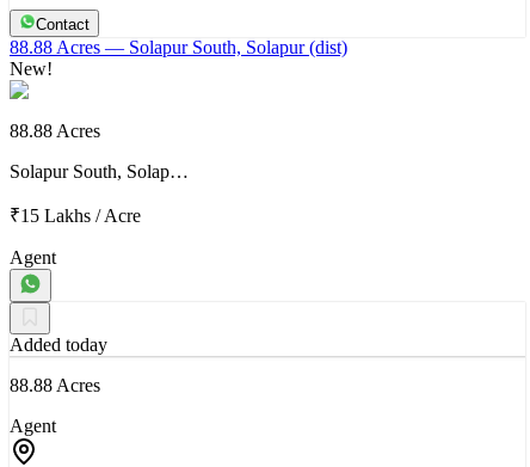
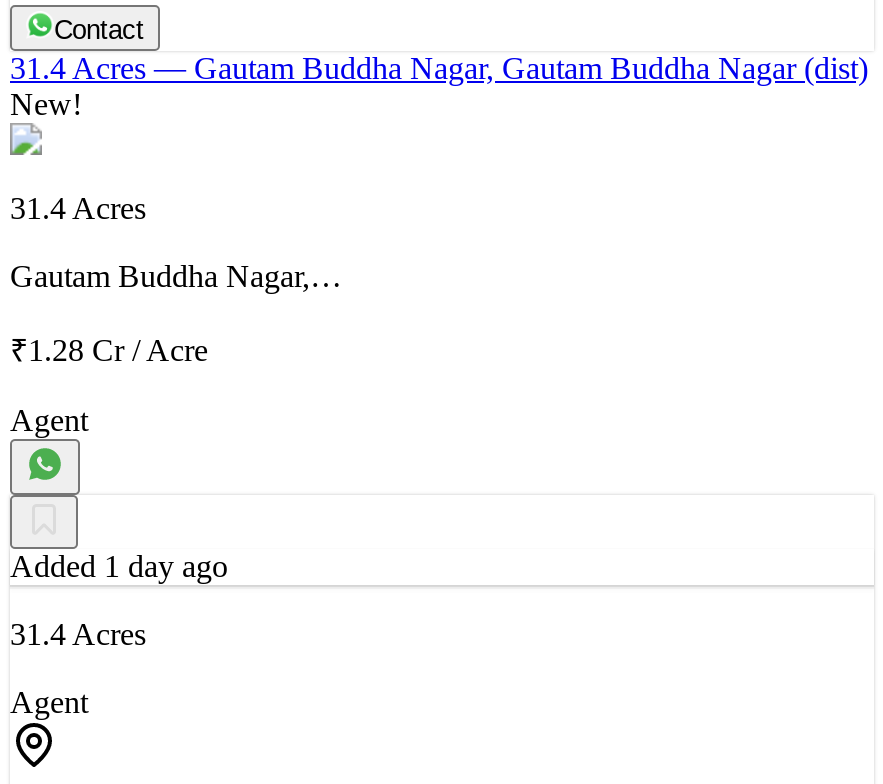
[10,38,347,58] 88.88 Acres— Solapur South, Solapur (dist) -> [10,52,868,86] 31.4 Acres— Gautam Buddha Nagar, Gautam Buddha Nagar (dist)
[10,121,100,141] 88.88 Acres -> [10,192,146,226] 31.4 Acres
[10,162,189,182] Solapur South, Solap… -> [10,260,342,294] Gautam Buddha Nagar,…
[10,206,141,226] ₹15 Lakhs / Acre -> [10,334,208,368] ₹1.28 Cr / Acre
[10,335,107,355] Added today -> [10,550,228,584] Added 1 day ago
[10,376,100,396] 88.88 Acres -> [10,618,146,652] 31.4 Acres

